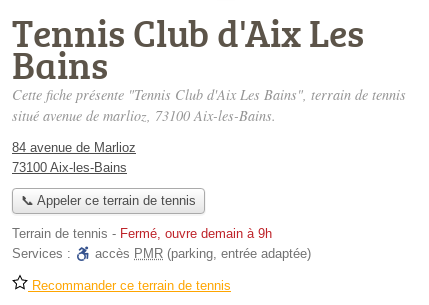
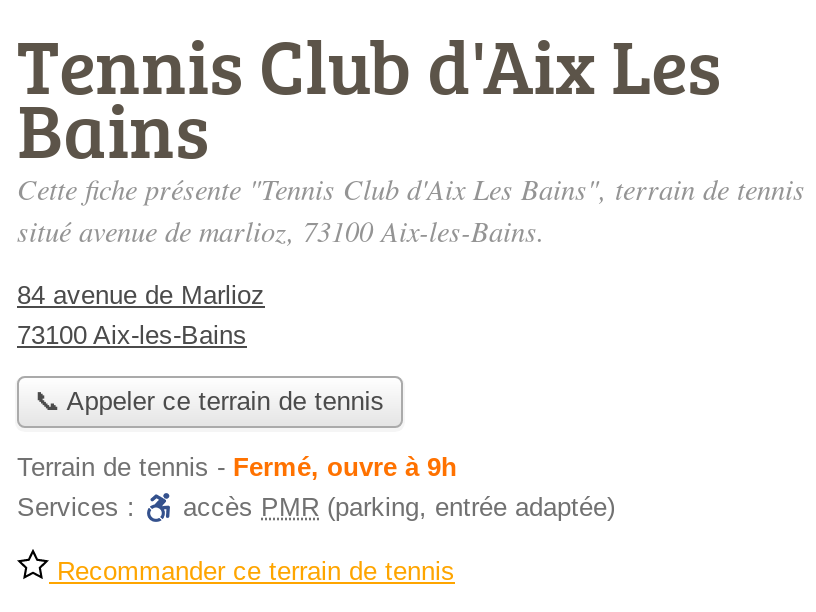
[12,226,272,241] Terrain de tennis - Fermé, ouvre demain à 9h -> [17,453,457,483] Terrain de tennis - Fermé, ouvre à 9h

